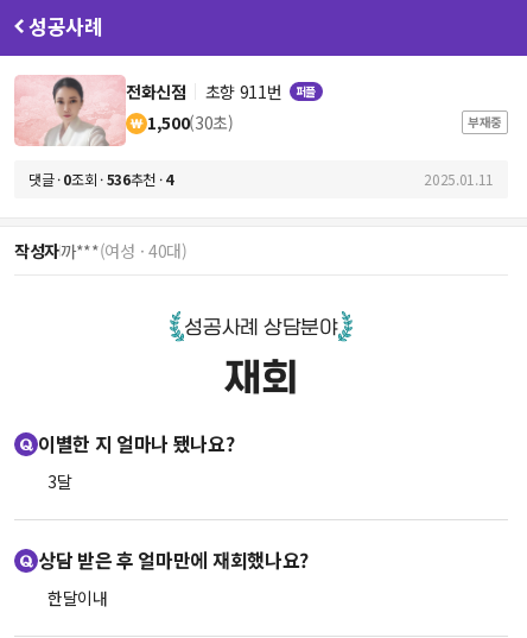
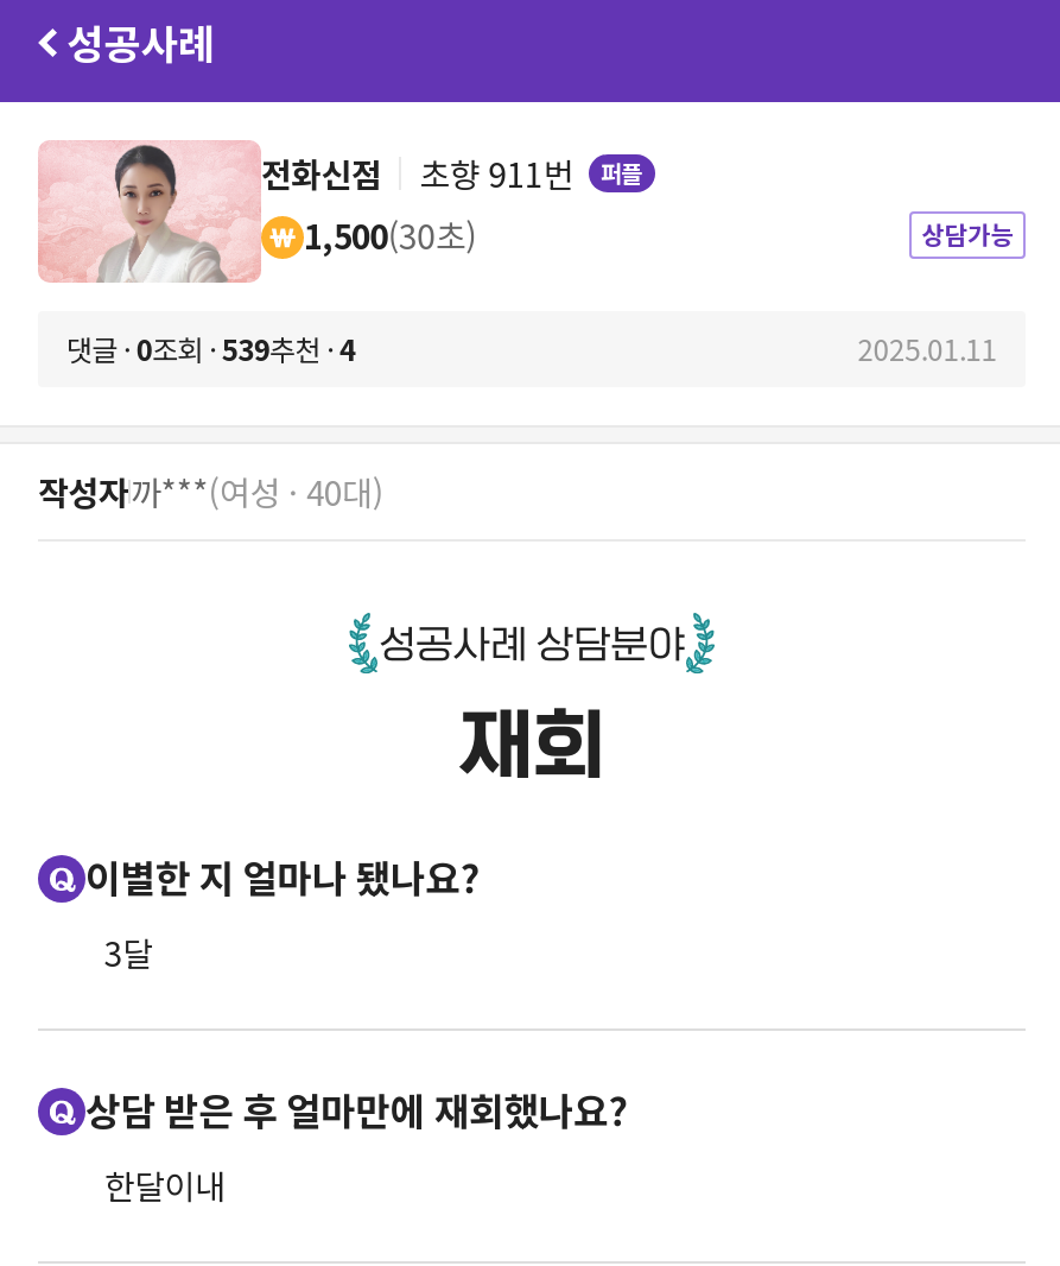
[468,113,502,131] 부재중 -> [922,216,1014,252] 상담가능
[28,169,173,189] 댓글 · 0조회 · 536추천 · 4 -> [66,328,355,368] 댓글 · 0조회 · 539추천 · 4

